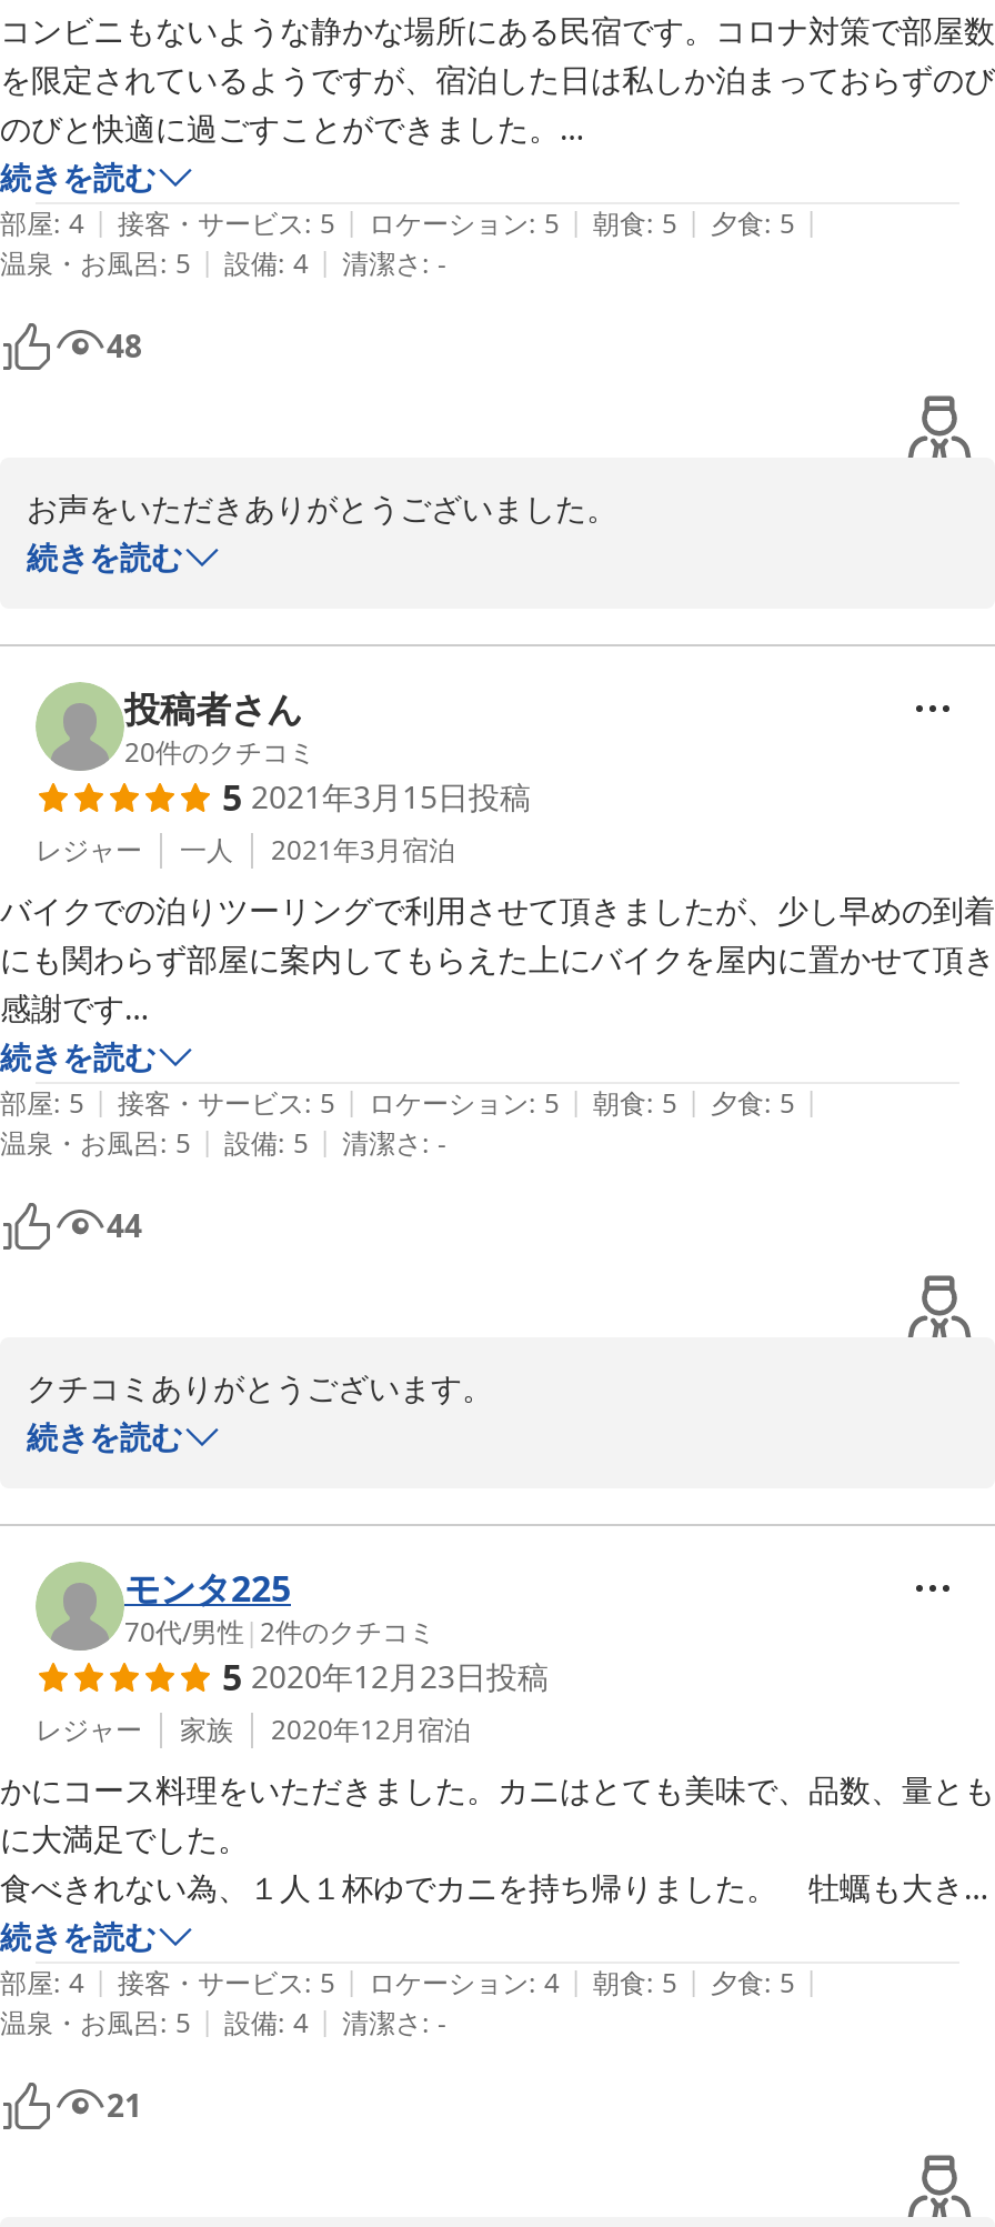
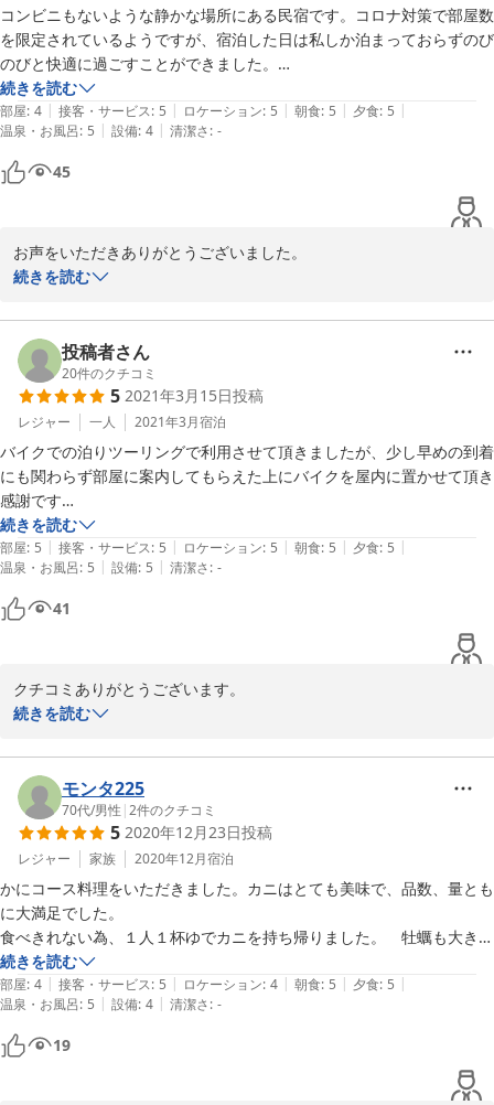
[107,324,142,367] 48 -> [53,161,71,182] 45
[107,1204,142,1246] 44 -> [53,598,71,619] 41
[107,2084,142,2126] 21 -> [53,1034,71,1055] 19

